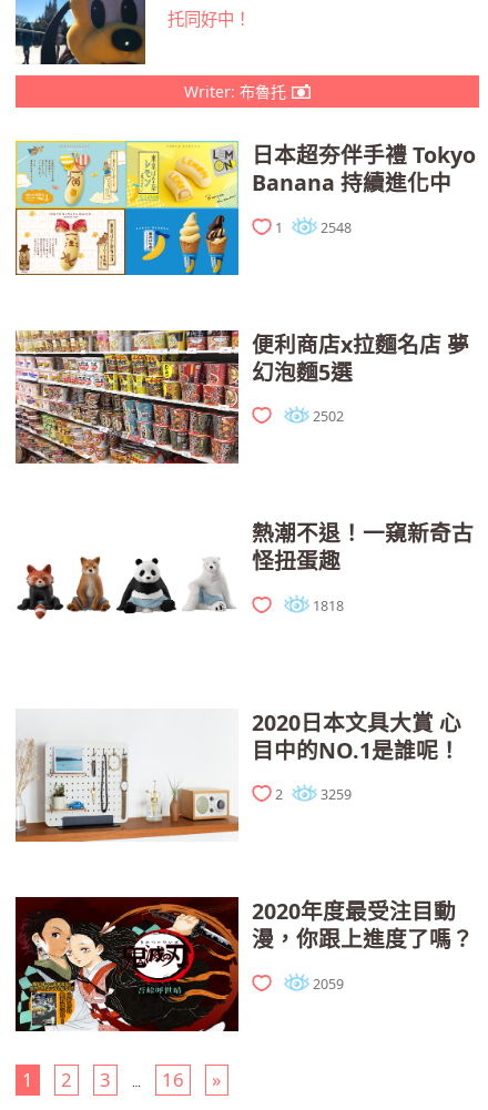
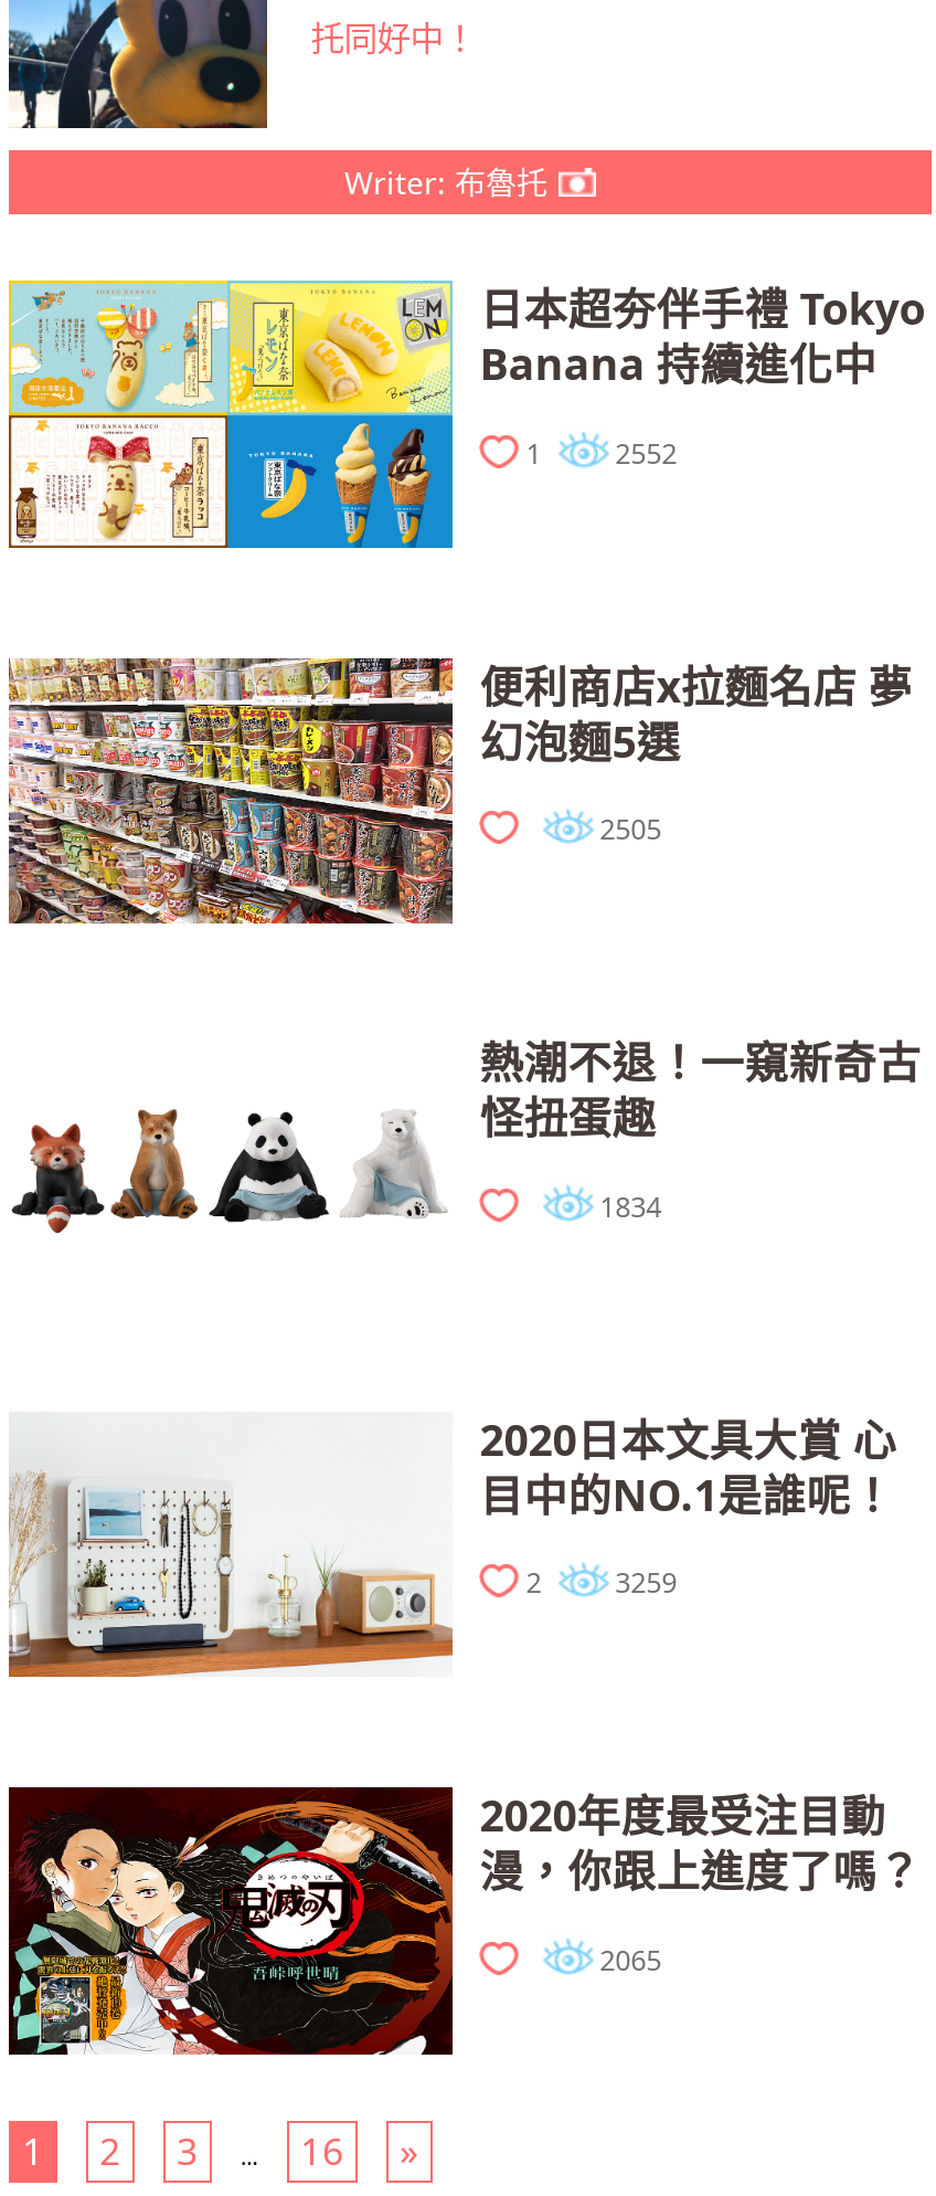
[275,218,351,237] 1 2548 -> [526,435,677,473] 1 2552
[312,407,343,426] 2502 -> [600,812,661,849] 2505
[312,596,343,615] 1818 -> [600,1188,661,1226] 1834
[312,974,343,993] 2059 -> [600,1941,661,1979] 2065

